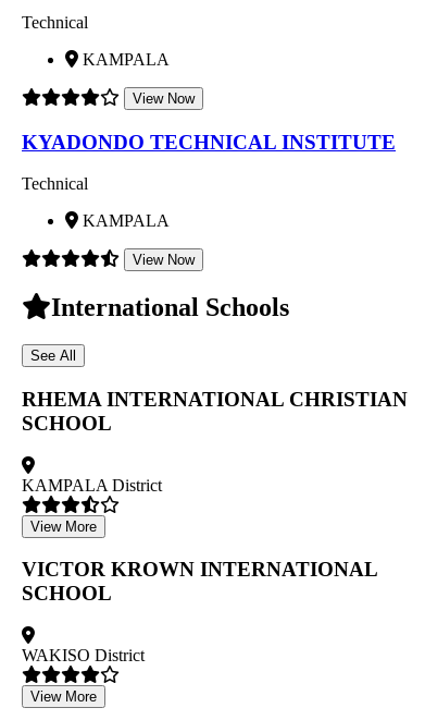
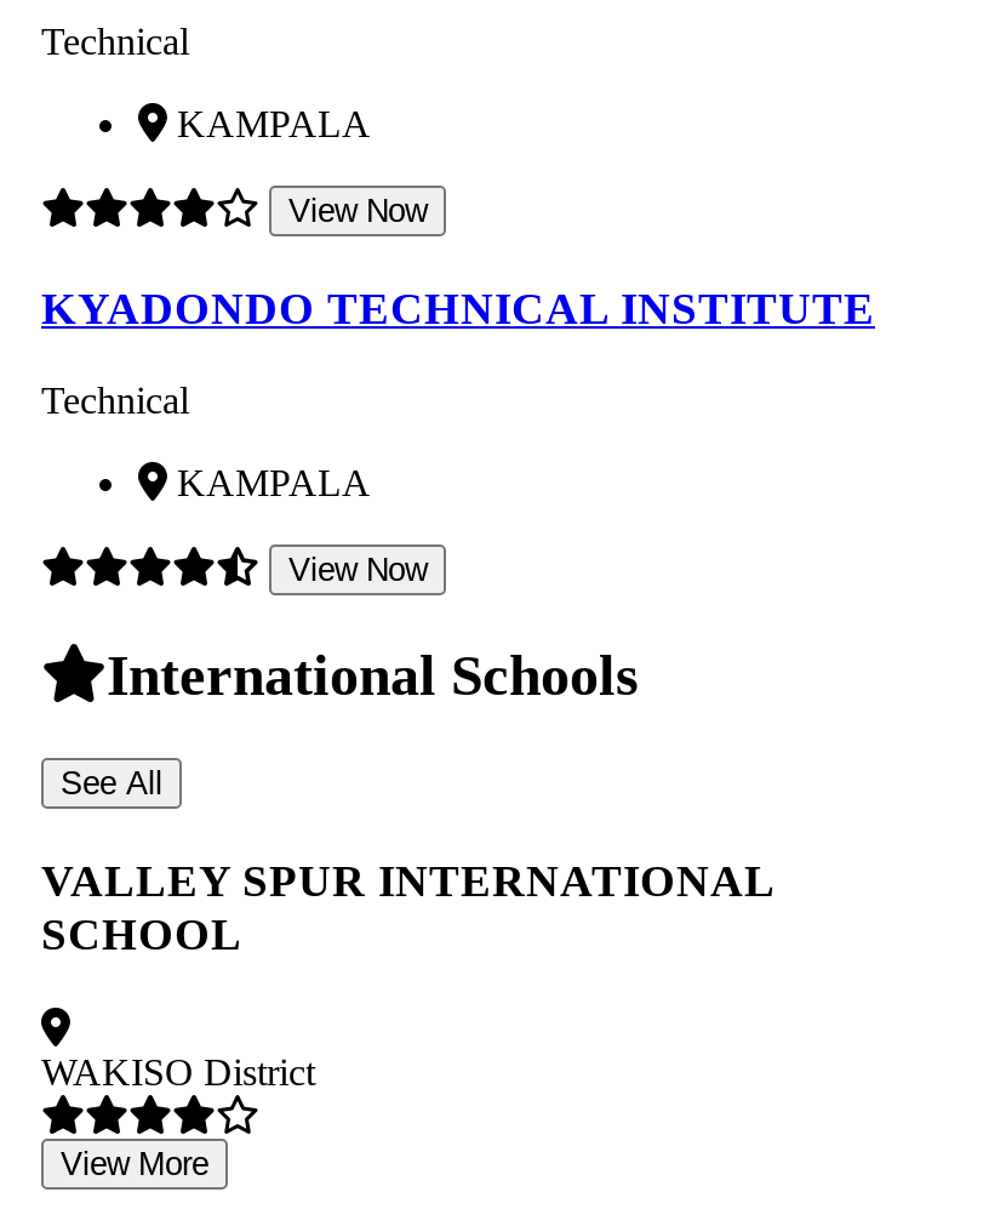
[22,388,408,581] RHEMA INTERNATIONAL CHRISTIAN | SCHOOL | KAMPALA District | View More | VICTOR KROWN INTERNATIONAL -> [41,854,773,905] VALLEY SPUR INTERNATIONAL

